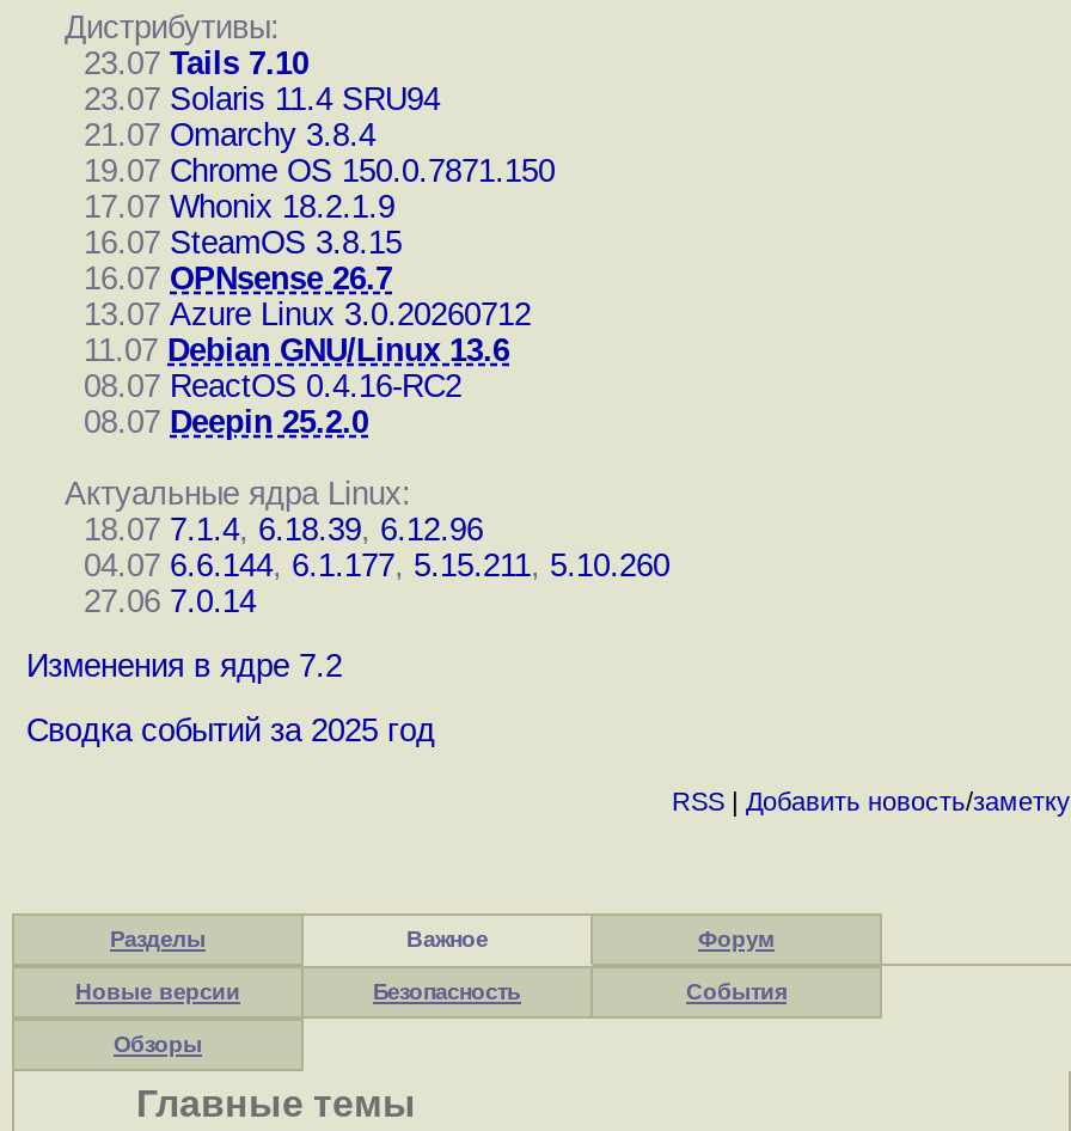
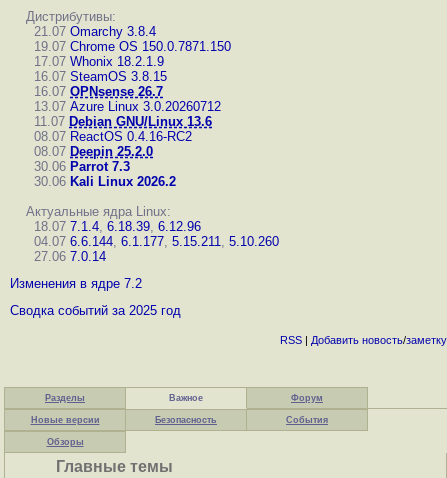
[65,45,440,117] 23.07 Tails 7.10 | 23.07 Solaris 11.4 SRU94 -> none
moved [65,117,555,440] -> [26,24,231,159]: 21.07 Omarchy 3.8.4 | 19.07 Chrome OS 150.0.7871.150 | 17.07 Whonix 18.2.1.9 | ... | 08.07 ReactOS 0.4.16-RC2 | 08.07 Deepin 25.2.0
none -> [26,159,176,189] 30.06 Parrot 7.3 | 30.06 Kali Linux 2026.2

